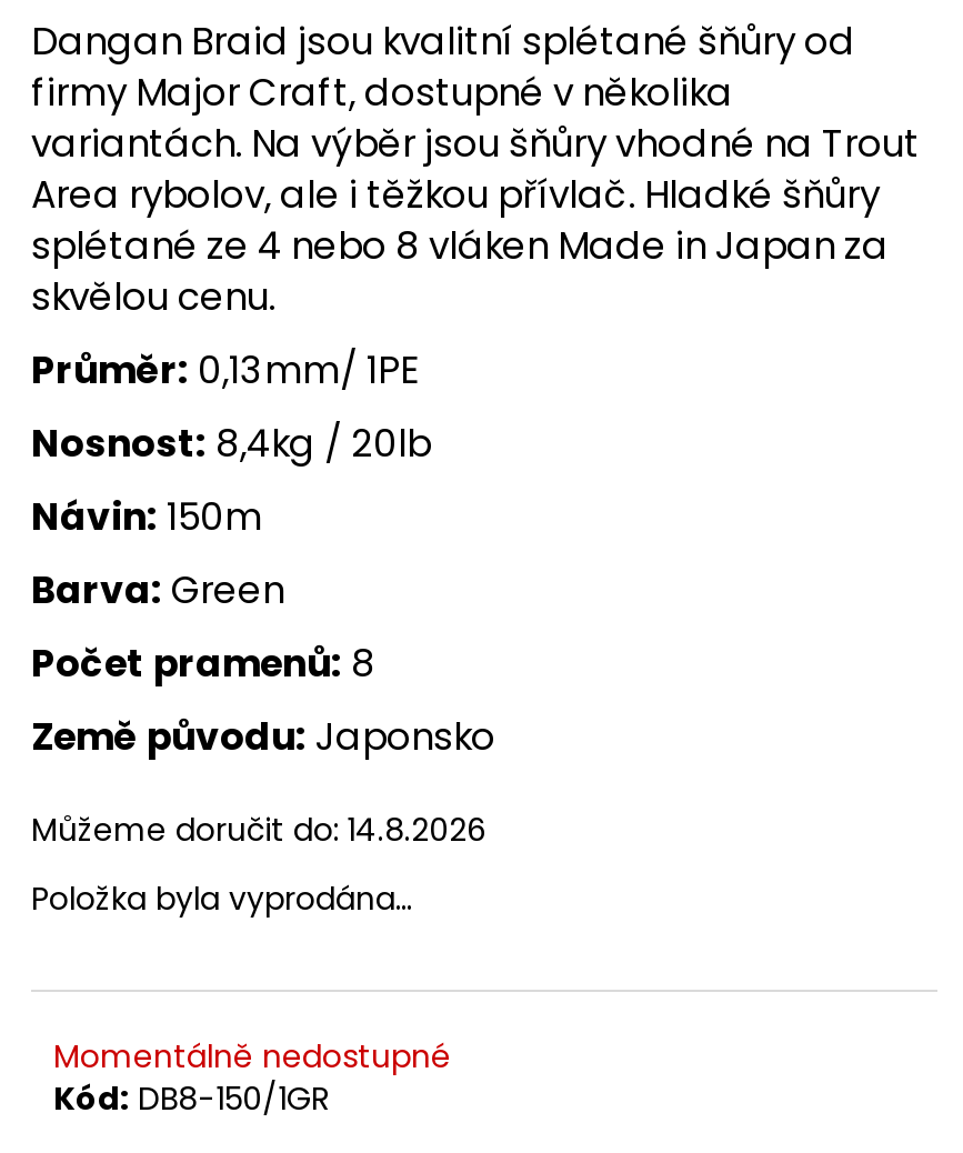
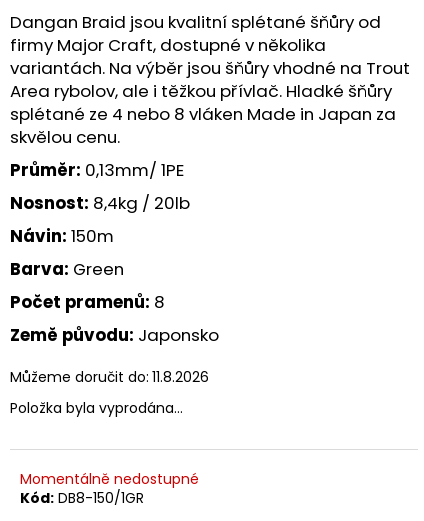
[31,806,486,851] Můžeme doručit do: 14.8.2026 -> [10,366,209,386] Můžeme doručit do: 11.8.2026

